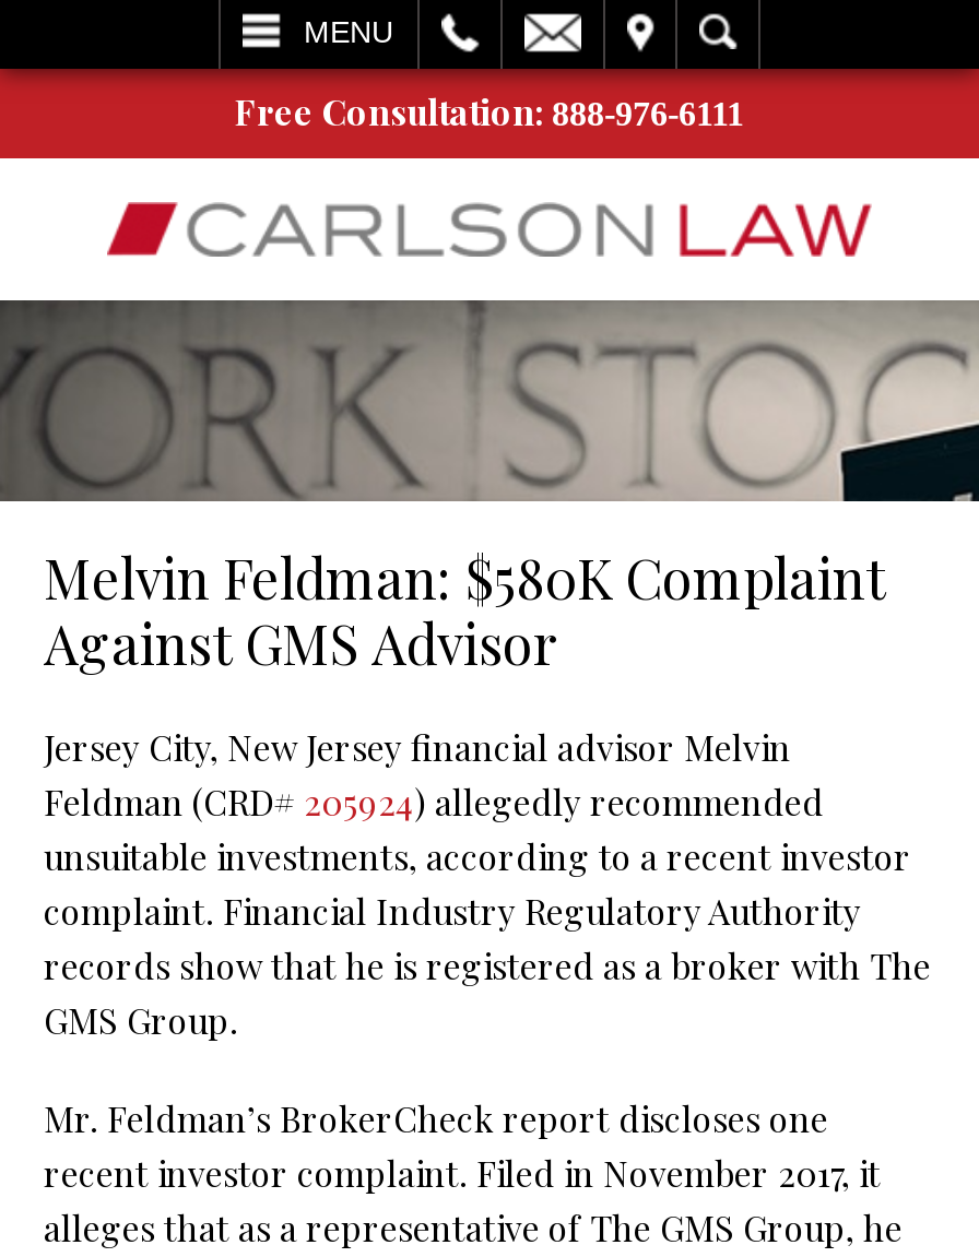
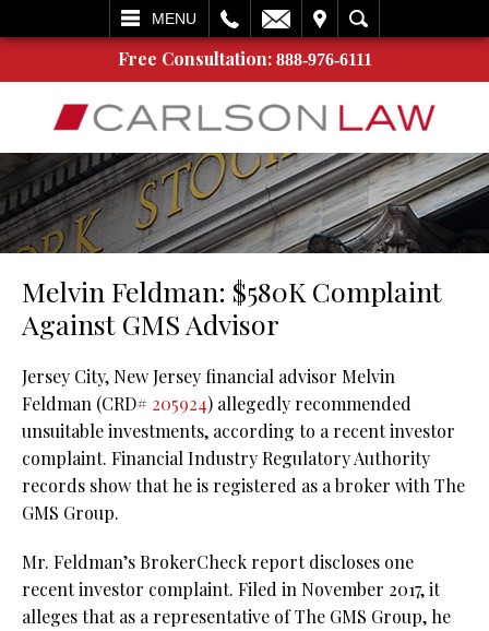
[7,300,972,501] [image] -> [3,153,486,253] [image]

